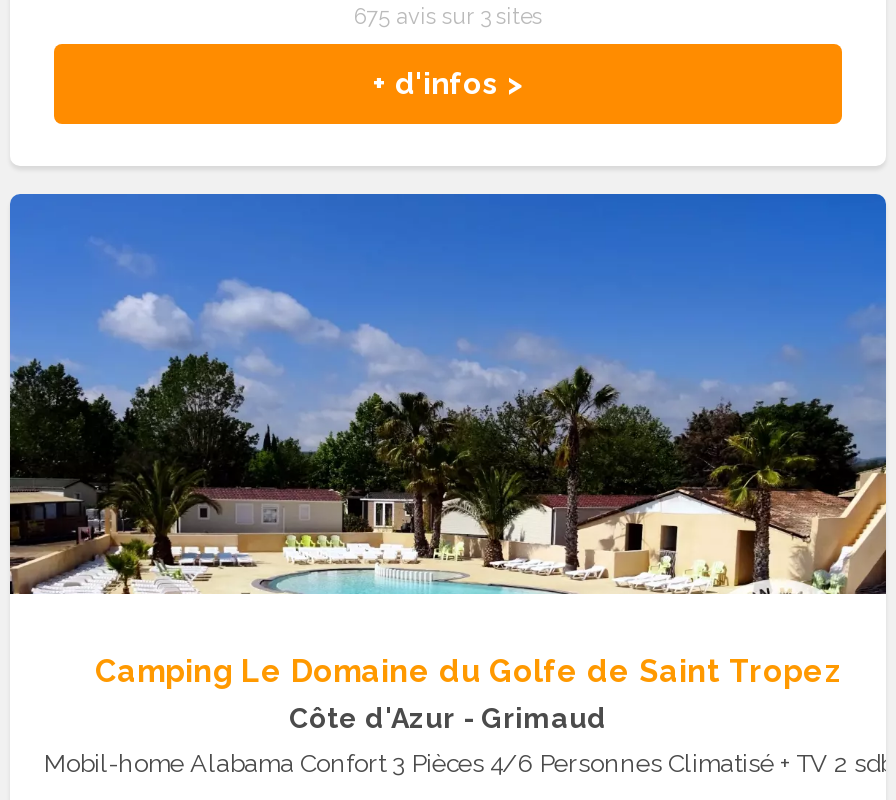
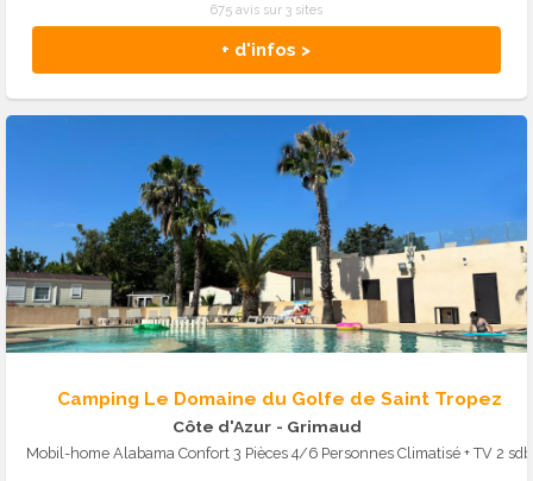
[8,198,888,596] [image] -> [5,116,528,354] [image]

